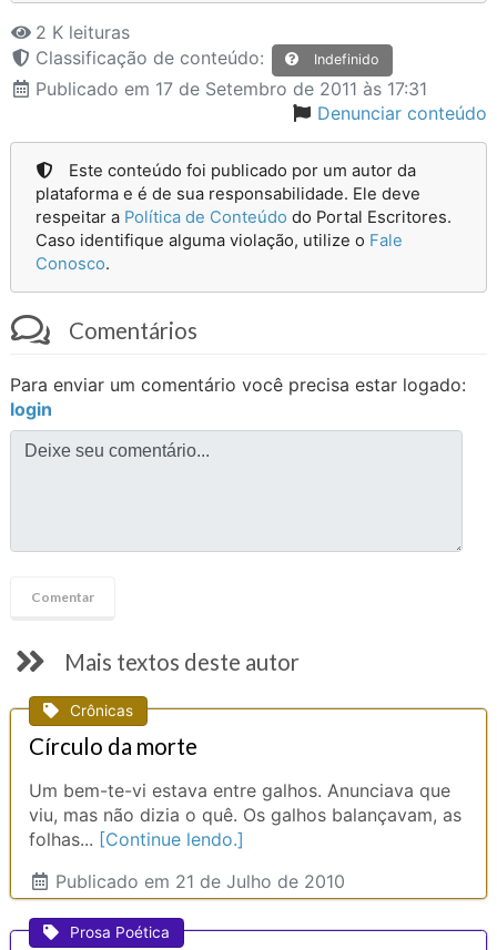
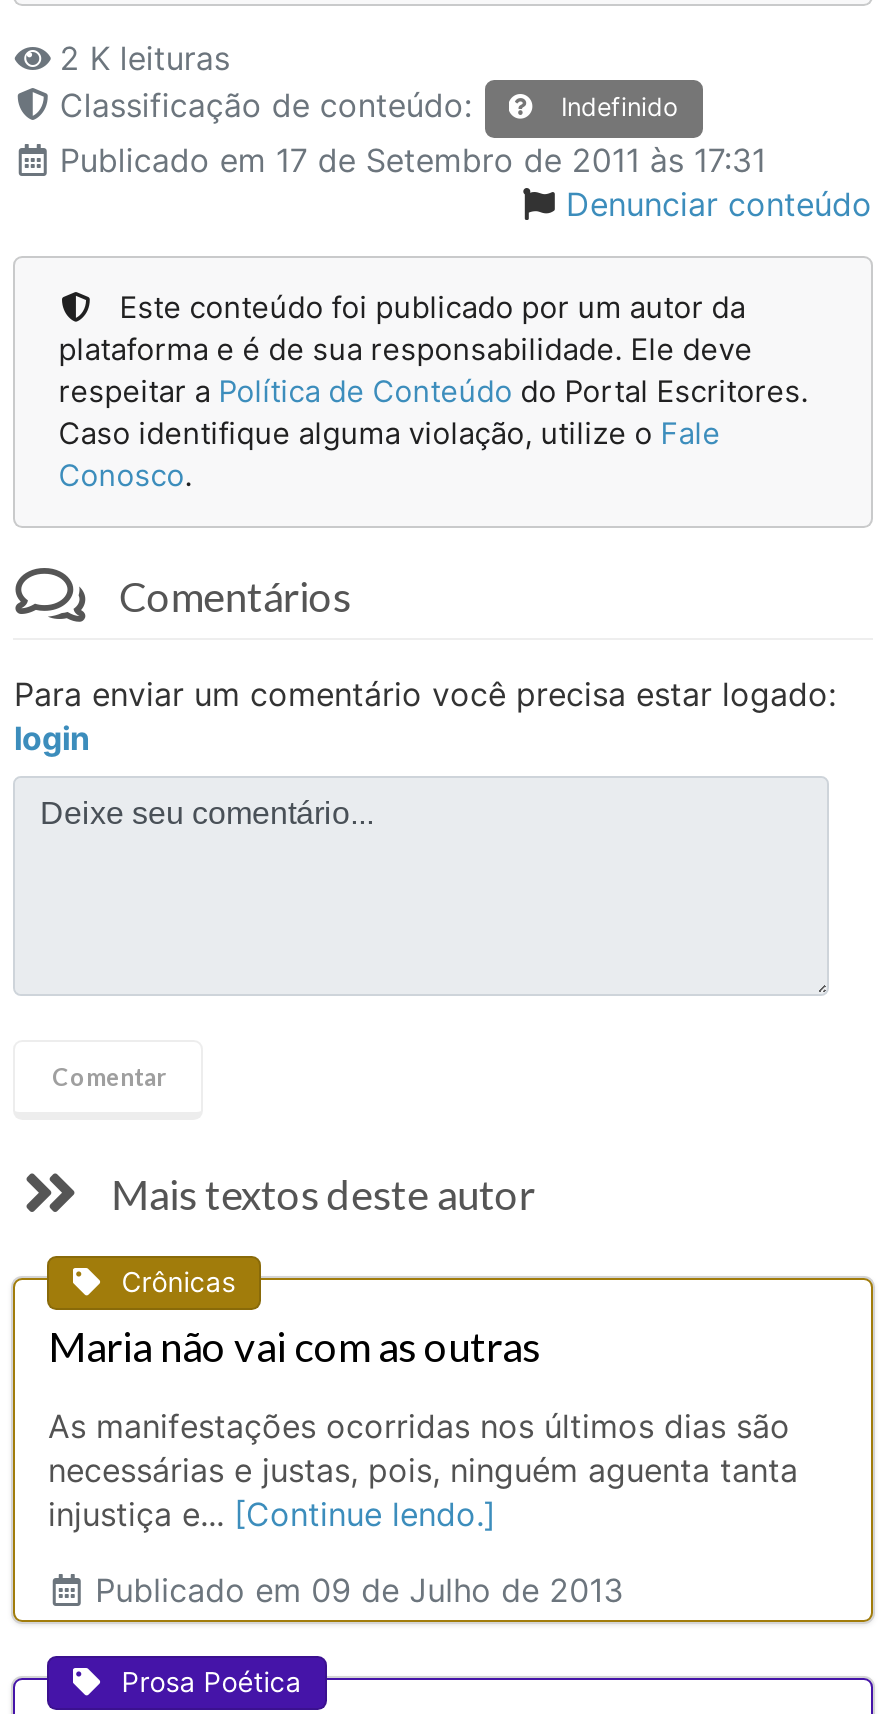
[29,733,198,760] Círculo da morte -> [48,1322,540,1370] Maria não vai com as outras
[29,780,462,850] Um bem-te-vi estava entre galhos. Anunciava que | viu, mas não dizia o quê. Os galhos balançavam, as | folhas... [Continue lendo.] -> [48,1406,798,1534] As manifestações ocorridas nos últimos dias são | necessárias e justas, pois, ninguém aguenta tanta | injustiça e... [Continue lendo.]
[56,870,345,893] Publicado em 21 de Julho de 2010 -> [95,1570,623,1610] Publicado em 09 de Julho de 2013

